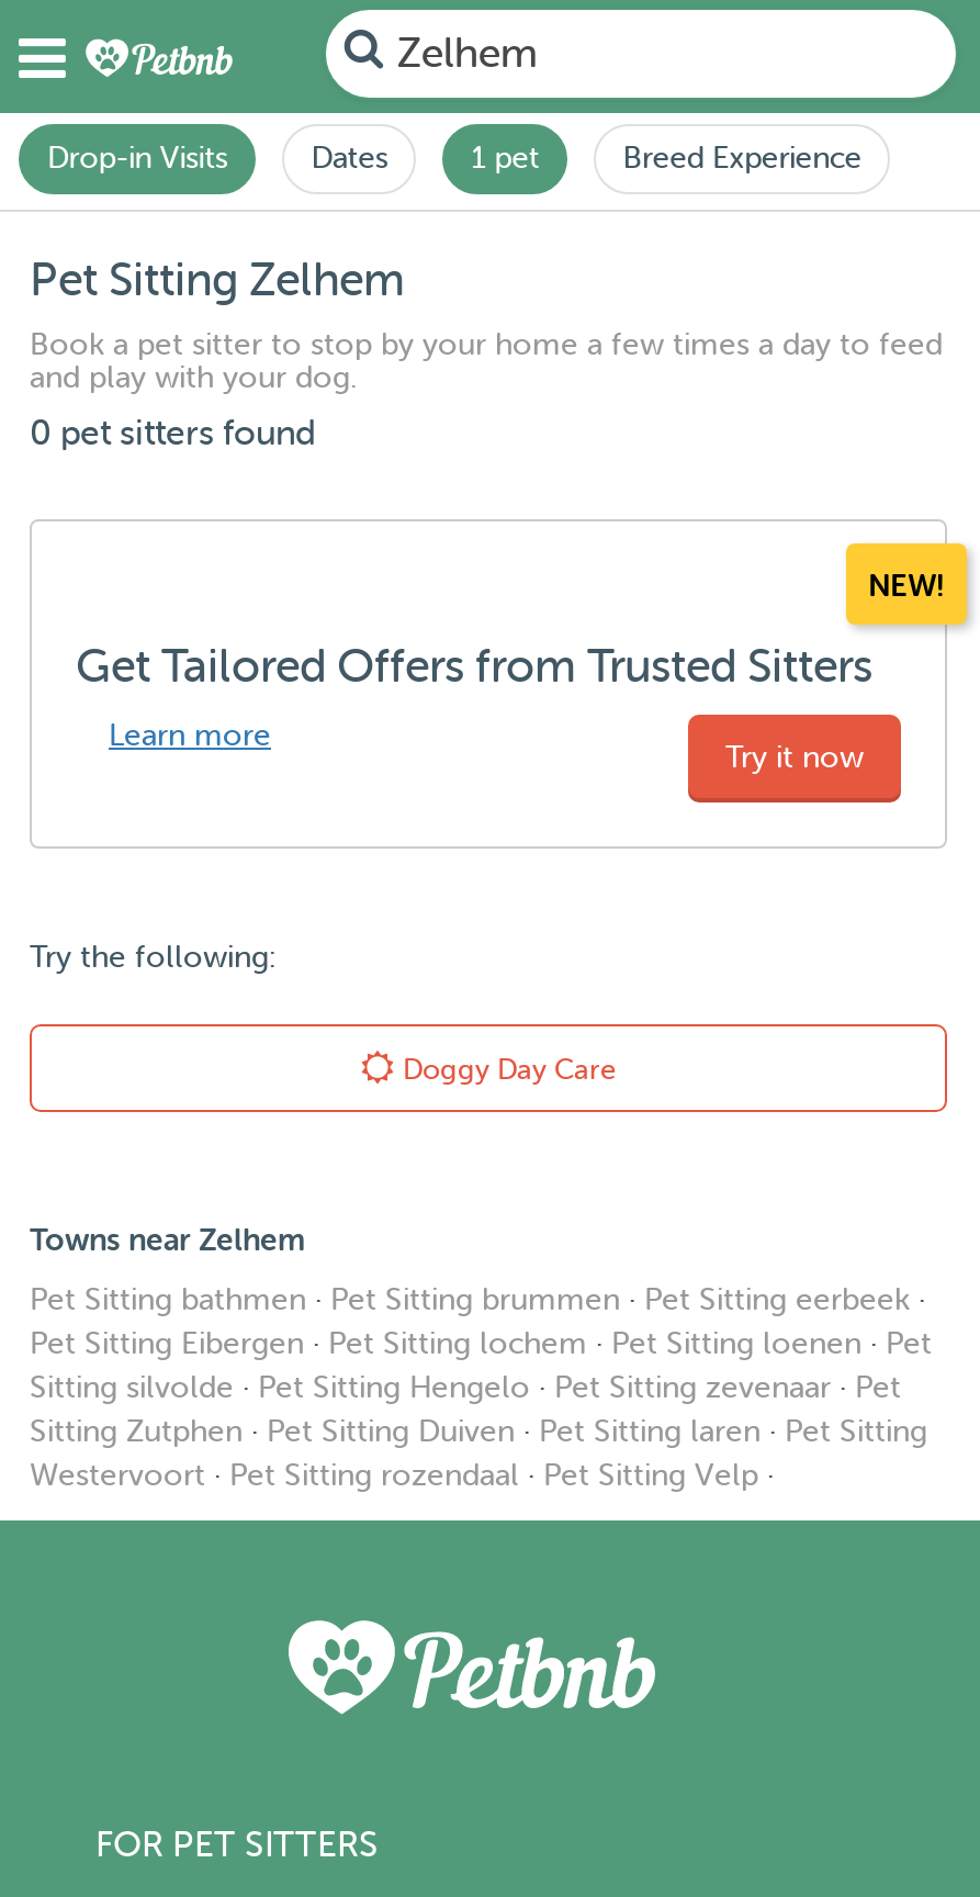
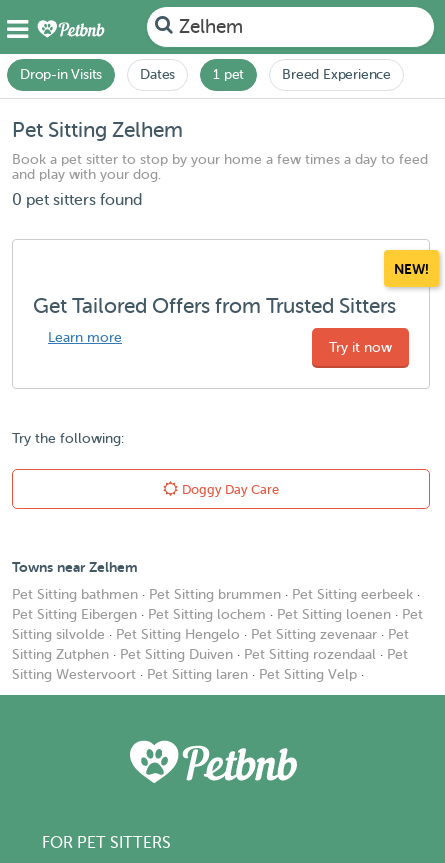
[30,1415,927,1492] Sitting Zutphen · Pet Sitting Duiven · Pet Sitting laren · Pet Sitting | Westervoort · Pet Sitting rozendaal · Pet Sitting Velp · -> [12,647,408,682] Sitting Zutphen · Pet Sitting Duiven · Pet Sitting rozendaal · Pet | Sitting Westervoort · Pet Sitting laren · Pet Sitting Velp ·

